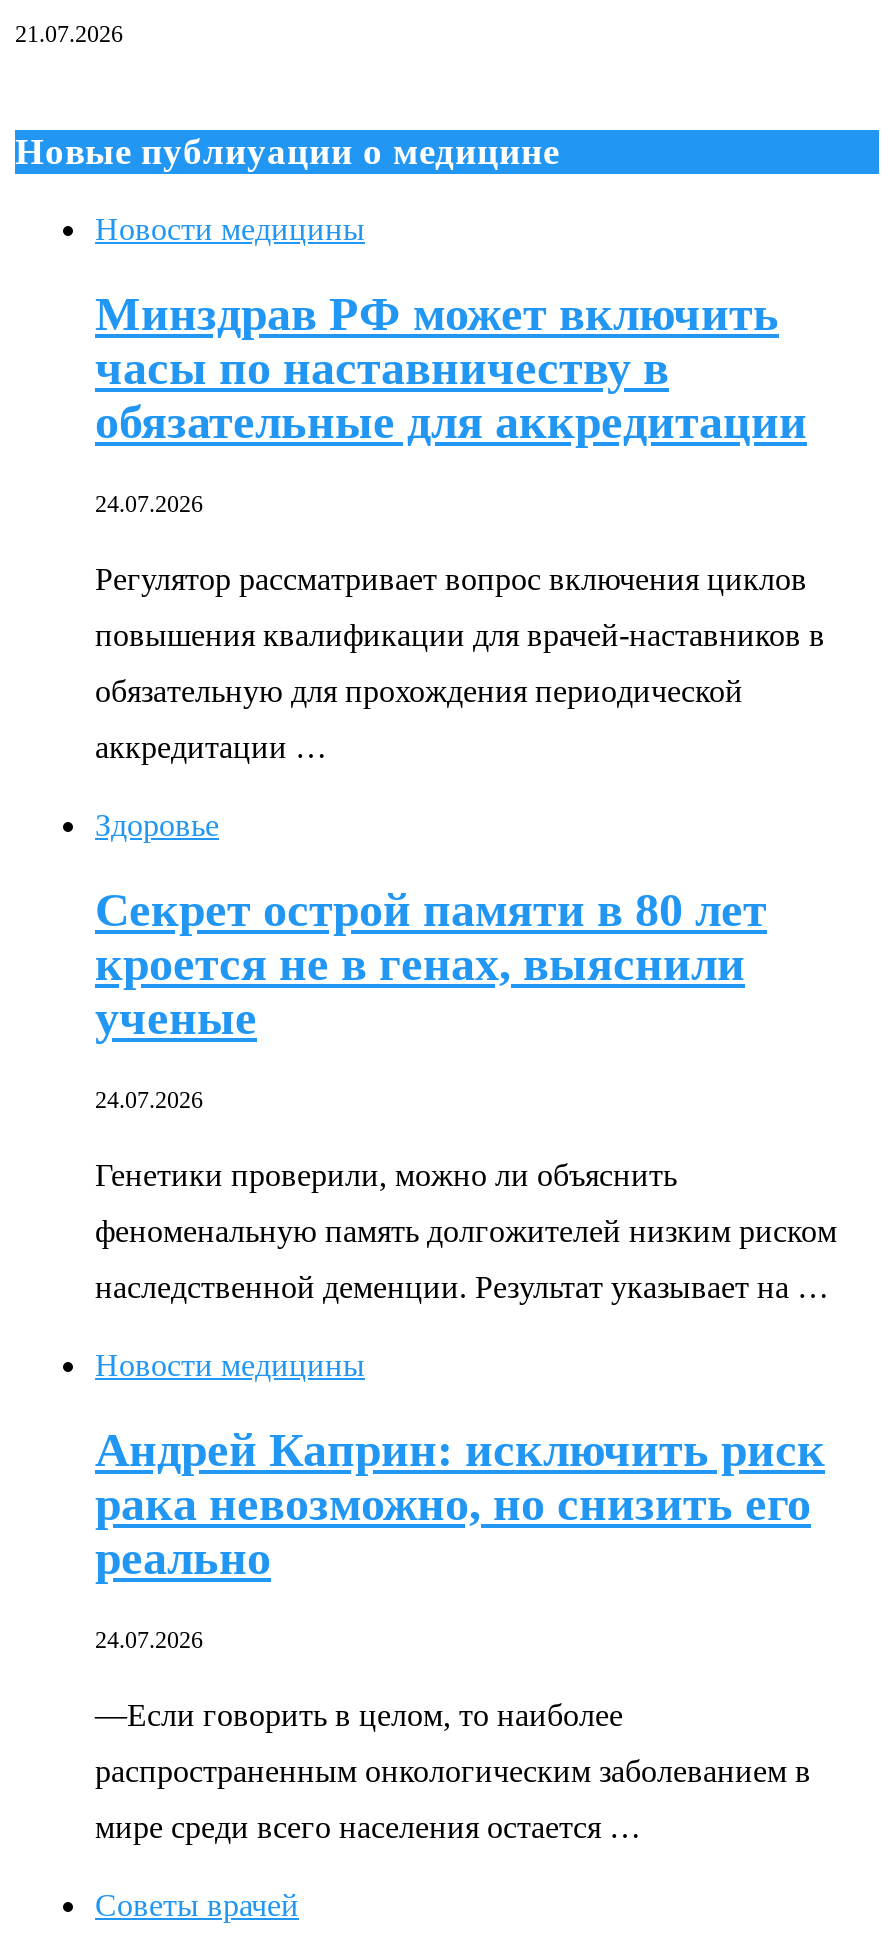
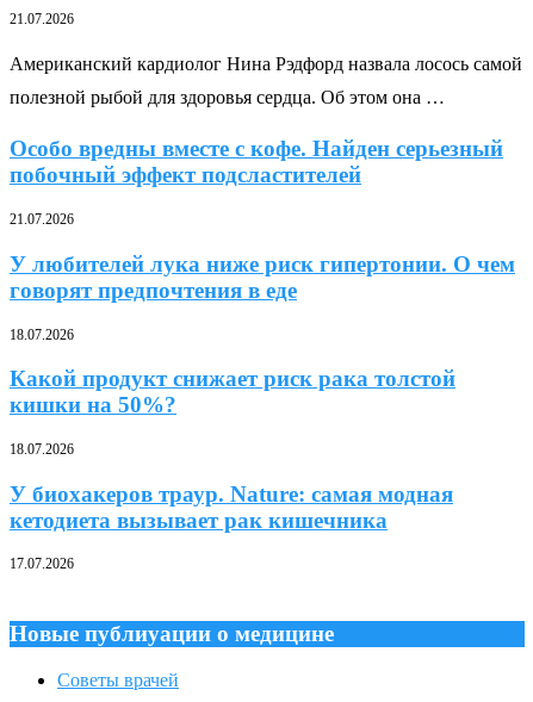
none -> [10,53,522,573] Американский кардиолог Нина Рэдфорд назвала лосось самой | полезной рыбой для здоровья сердца. Об этом она … | Особо вредны вместе с кофе. Найден серьезный | побочный эффект подсластителей | 21.07.2026 | У любителей лука ниже риск гипертонии. О чем | говорят предпочтения в еде | 18.07.2026 | Какой продукт снижает риск рака толстой | кишки на 50%? | 18.07.2026 | У биохакеров траур. Nature: самая модная | кетодиета вызывает рак кишечника | 17.07.2026
moved [15,131,559,173] -> [10,621,334,646]: Новые публиуации о медицине
[95,213,837,1844] Новости медицины | Минздрав РФ может включить | часы по наставничеству в | обязательные для аккредитации | 24.07.2026 | Регулятор рассматривает вопрос включения циклов | повышения квалификации для врачей-наставников в | обязательную для прохождения периодической | аккредитации … | Здоровье | Секрет острой памяти в 80 лет | кроется не в генах, выяснили | ученые | 24.07.2026 | Генетики проверили, можно ли объяснить | феноменальную память долгожителей низким риском | наследственной деменции. Результат указывает на … | Новости медицины | Андрей Каприн: исключить риск | рака невозможно, но снизить его | реально | 24.07.2026 | —Если говорить в целом, то наиболее | распространенным онкологическим заболеванием в | мире среди всего населения остается … -> none

